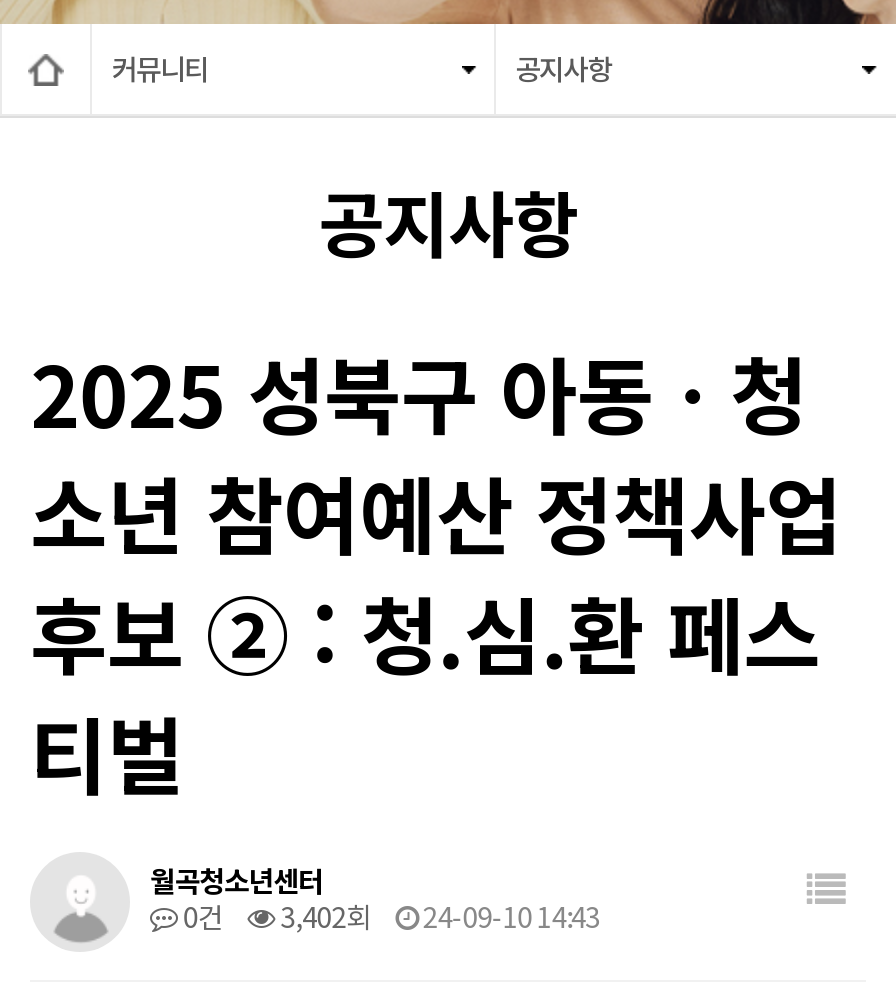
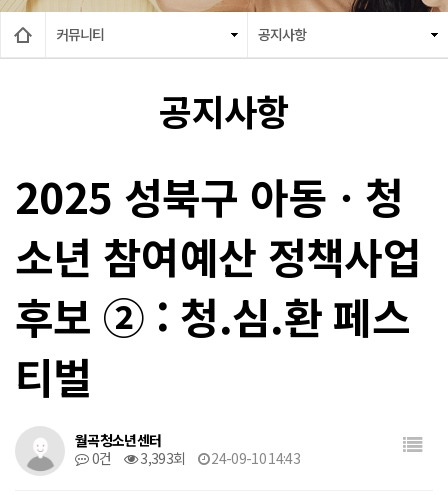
[177,896,600,936] 0건 3,402회 24-09-10 14:43 -> [88,448,300,468] 0건 3,393회 24-09-10 14:43

